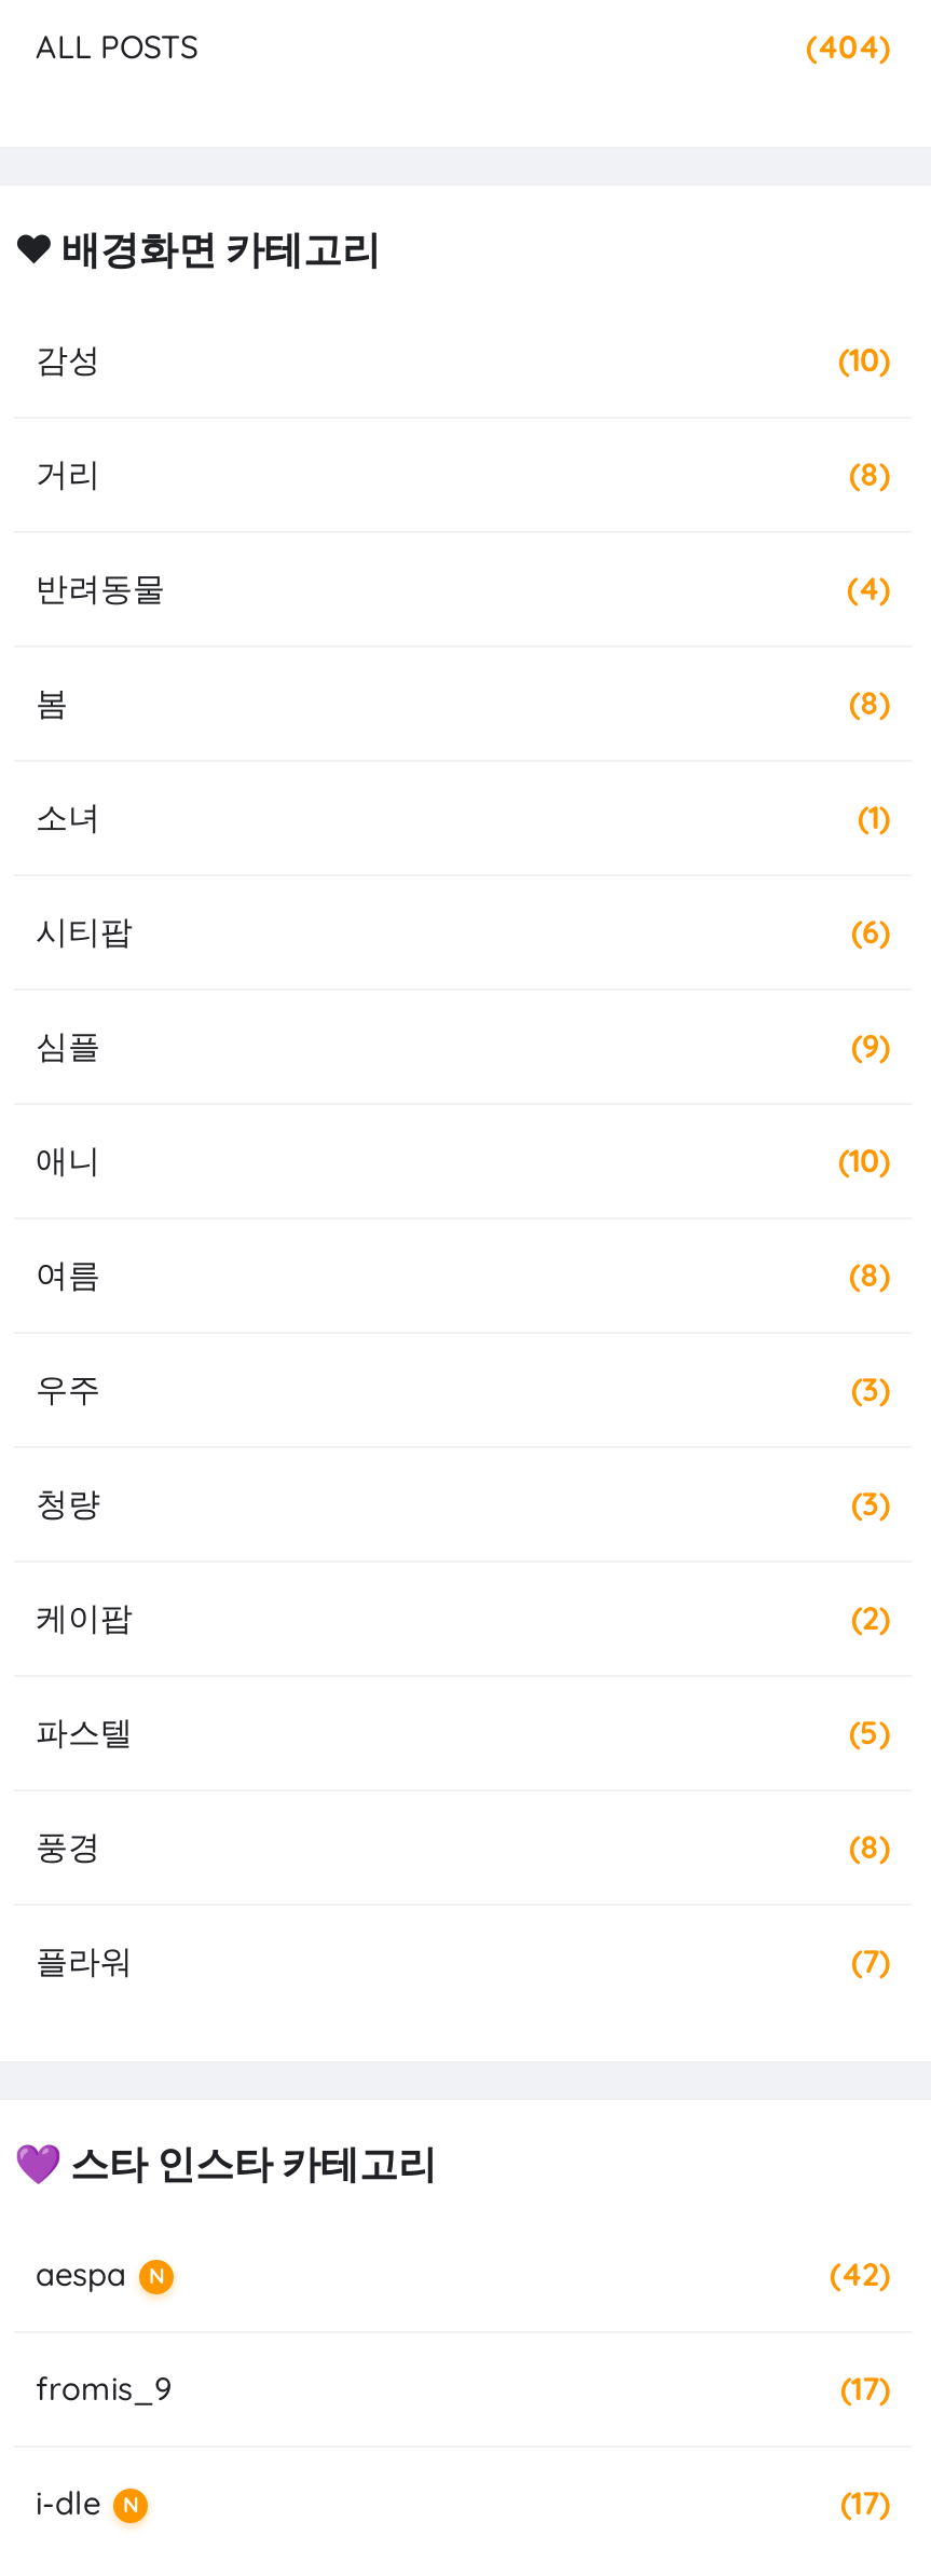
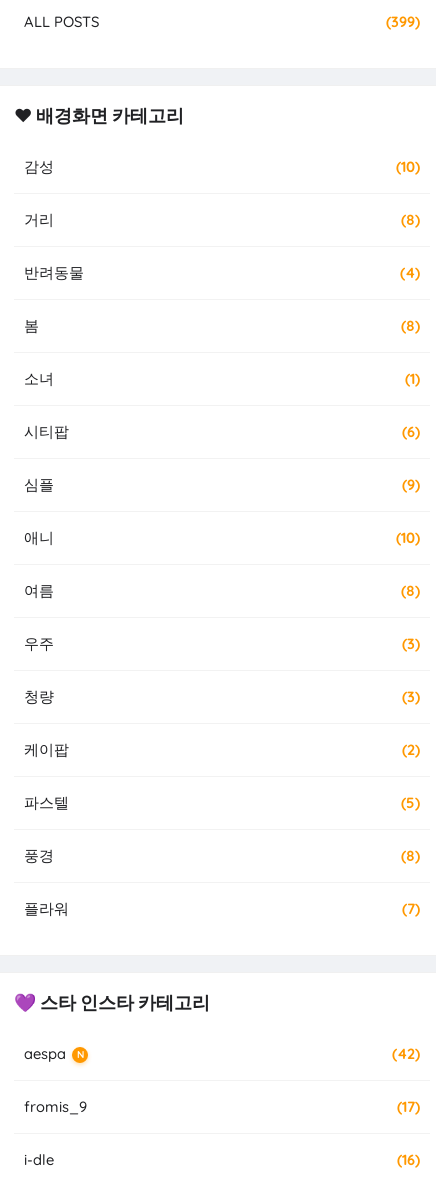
[806,26,890,67] (404) -> [386,12,420,31] (399)
[123,2482,890,2523] N | (17) -> [397,1150,420,1169] (16)

